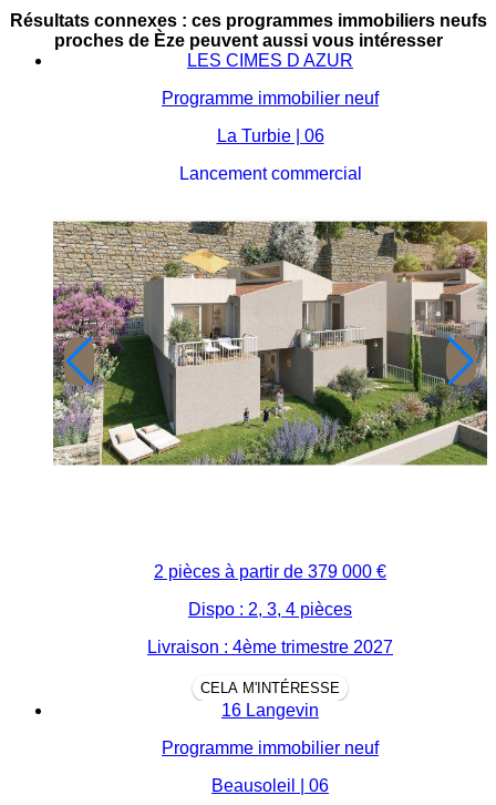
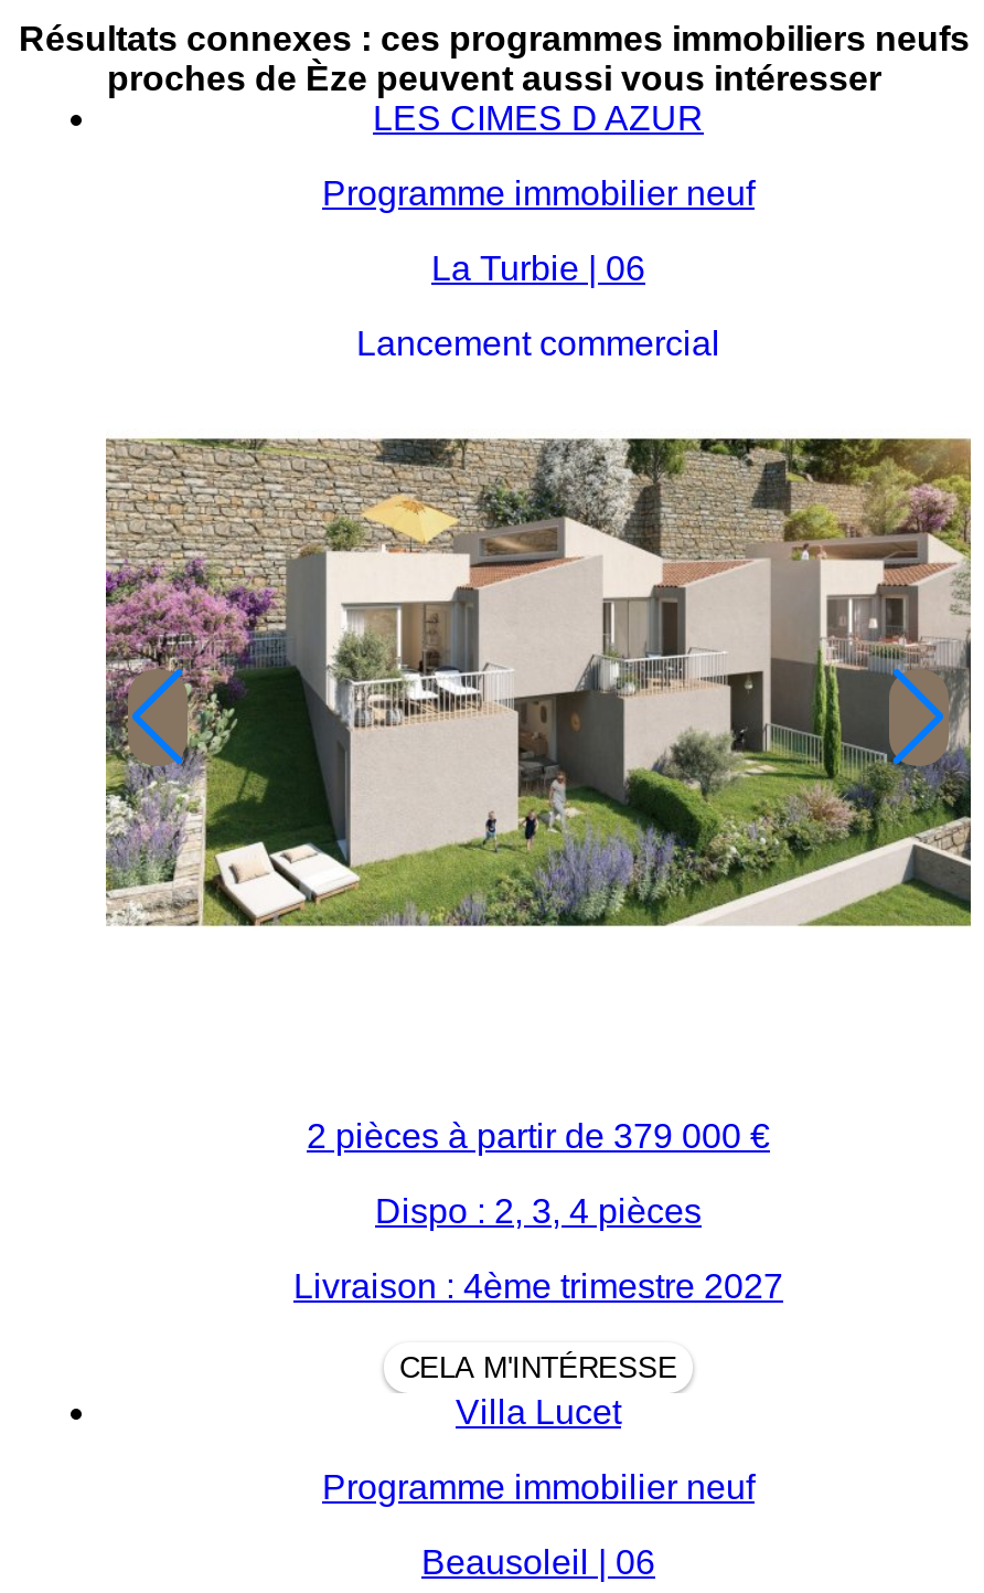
[221,701,319,720] 16 Langevin -> [456,1393,621,1431] Villa Lucet

